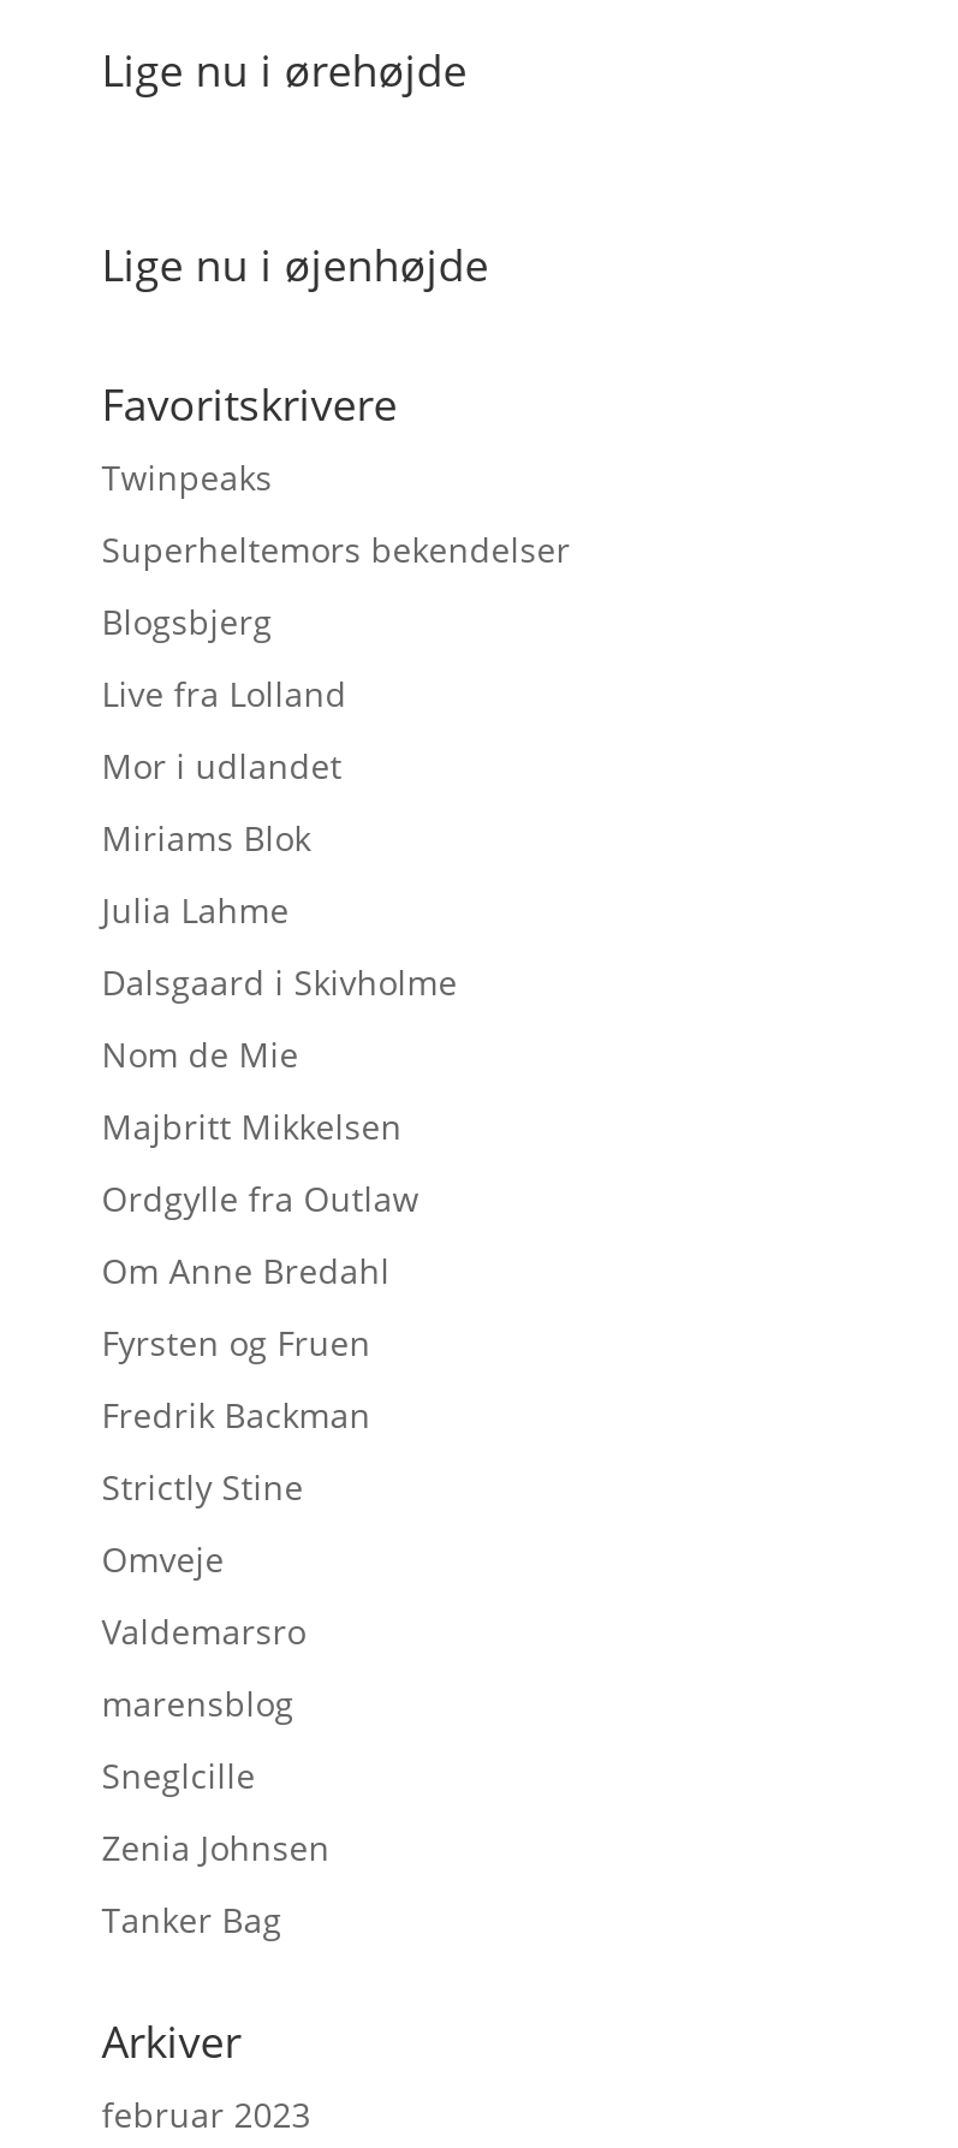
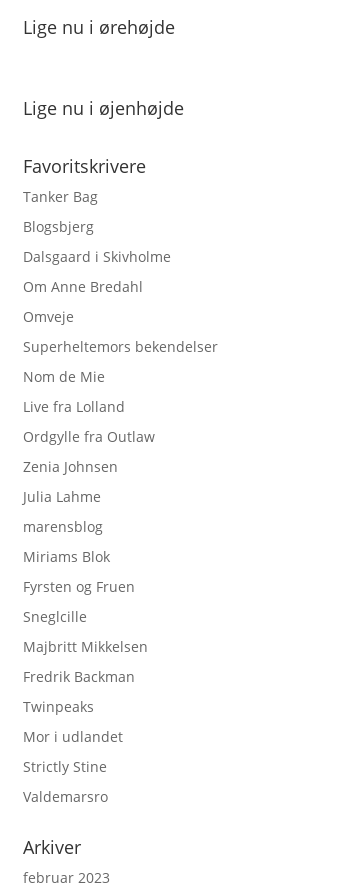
moved [102,454,570,1870] -> [23,217,218,806]: Blogsbjerg | Dalsgaard i Skivholme | Om Anne Bredahl | ... | Strictly Stine | Valdemarsro
moved [102,1897,282,1942] -> [23,187,98,206]: Tanker Bag

